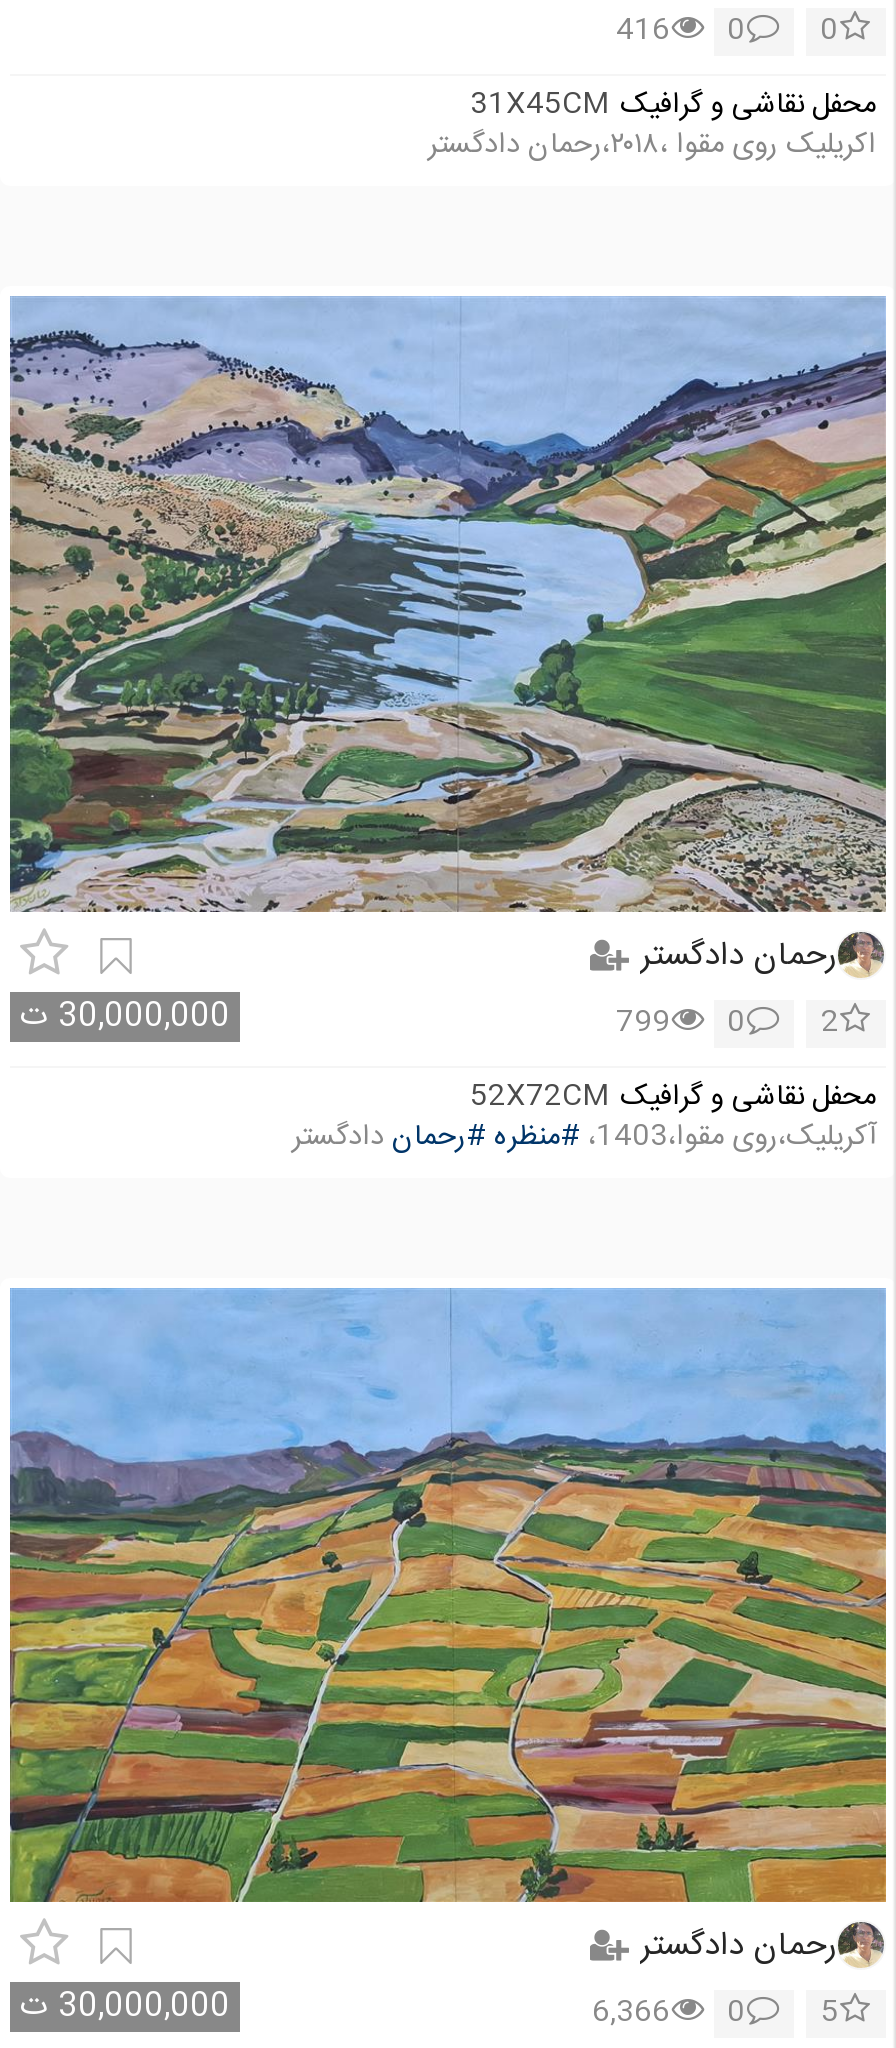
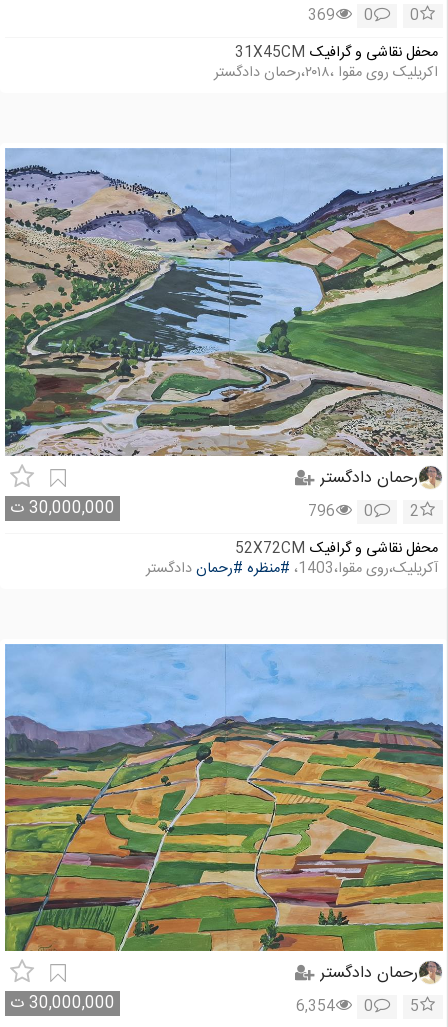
[616,9,838,57] 416 0 0 -> [308,4,419,28] 369 0 0
[616,1001,838,1049] 799 0 2 -> [308,500,419,524] 796 0 2
[592,1991,838,2039] 6,366 0 5 -> [296,995,419,1019] 6,354 0 5

